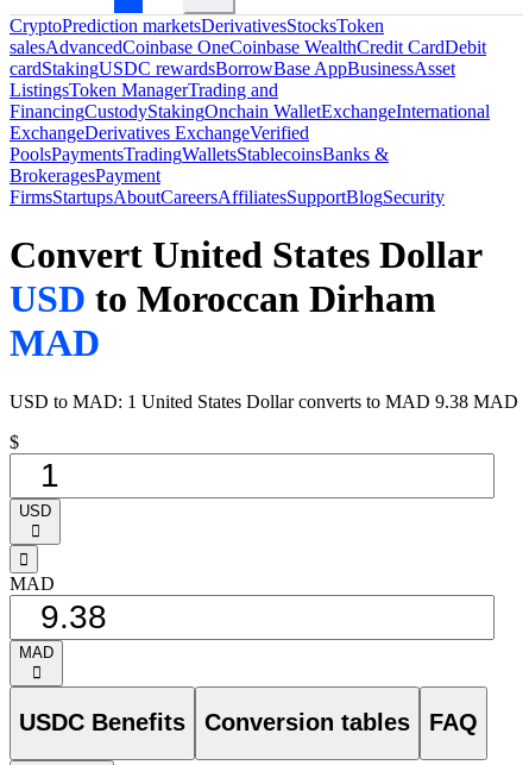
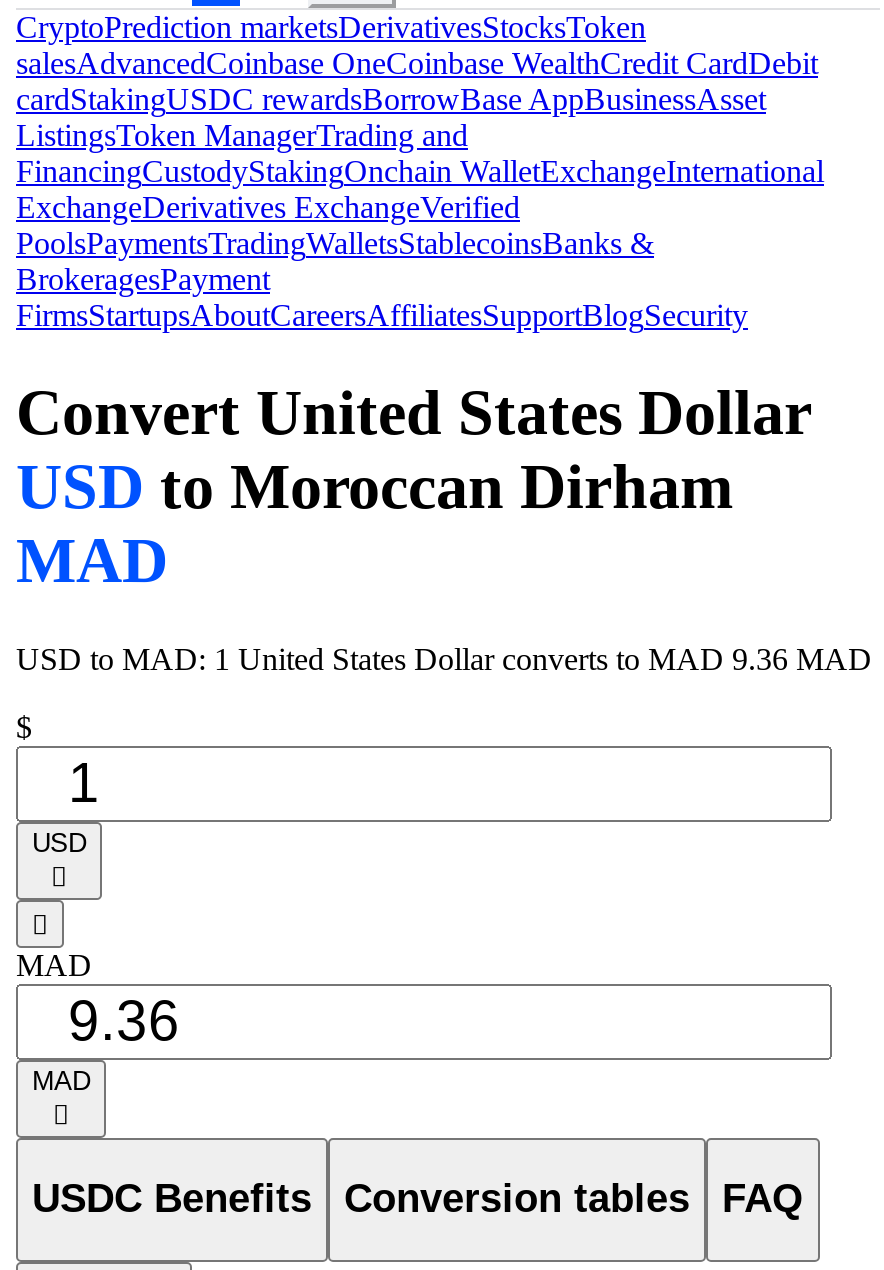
[10,391,518,412] USD to MAD: 1 United States Dollar converts to MAD 9.38 MAD -> [16,642,872,676] USD to MAD: 1 United States Dollar converts to MAD 9.36 MAD

